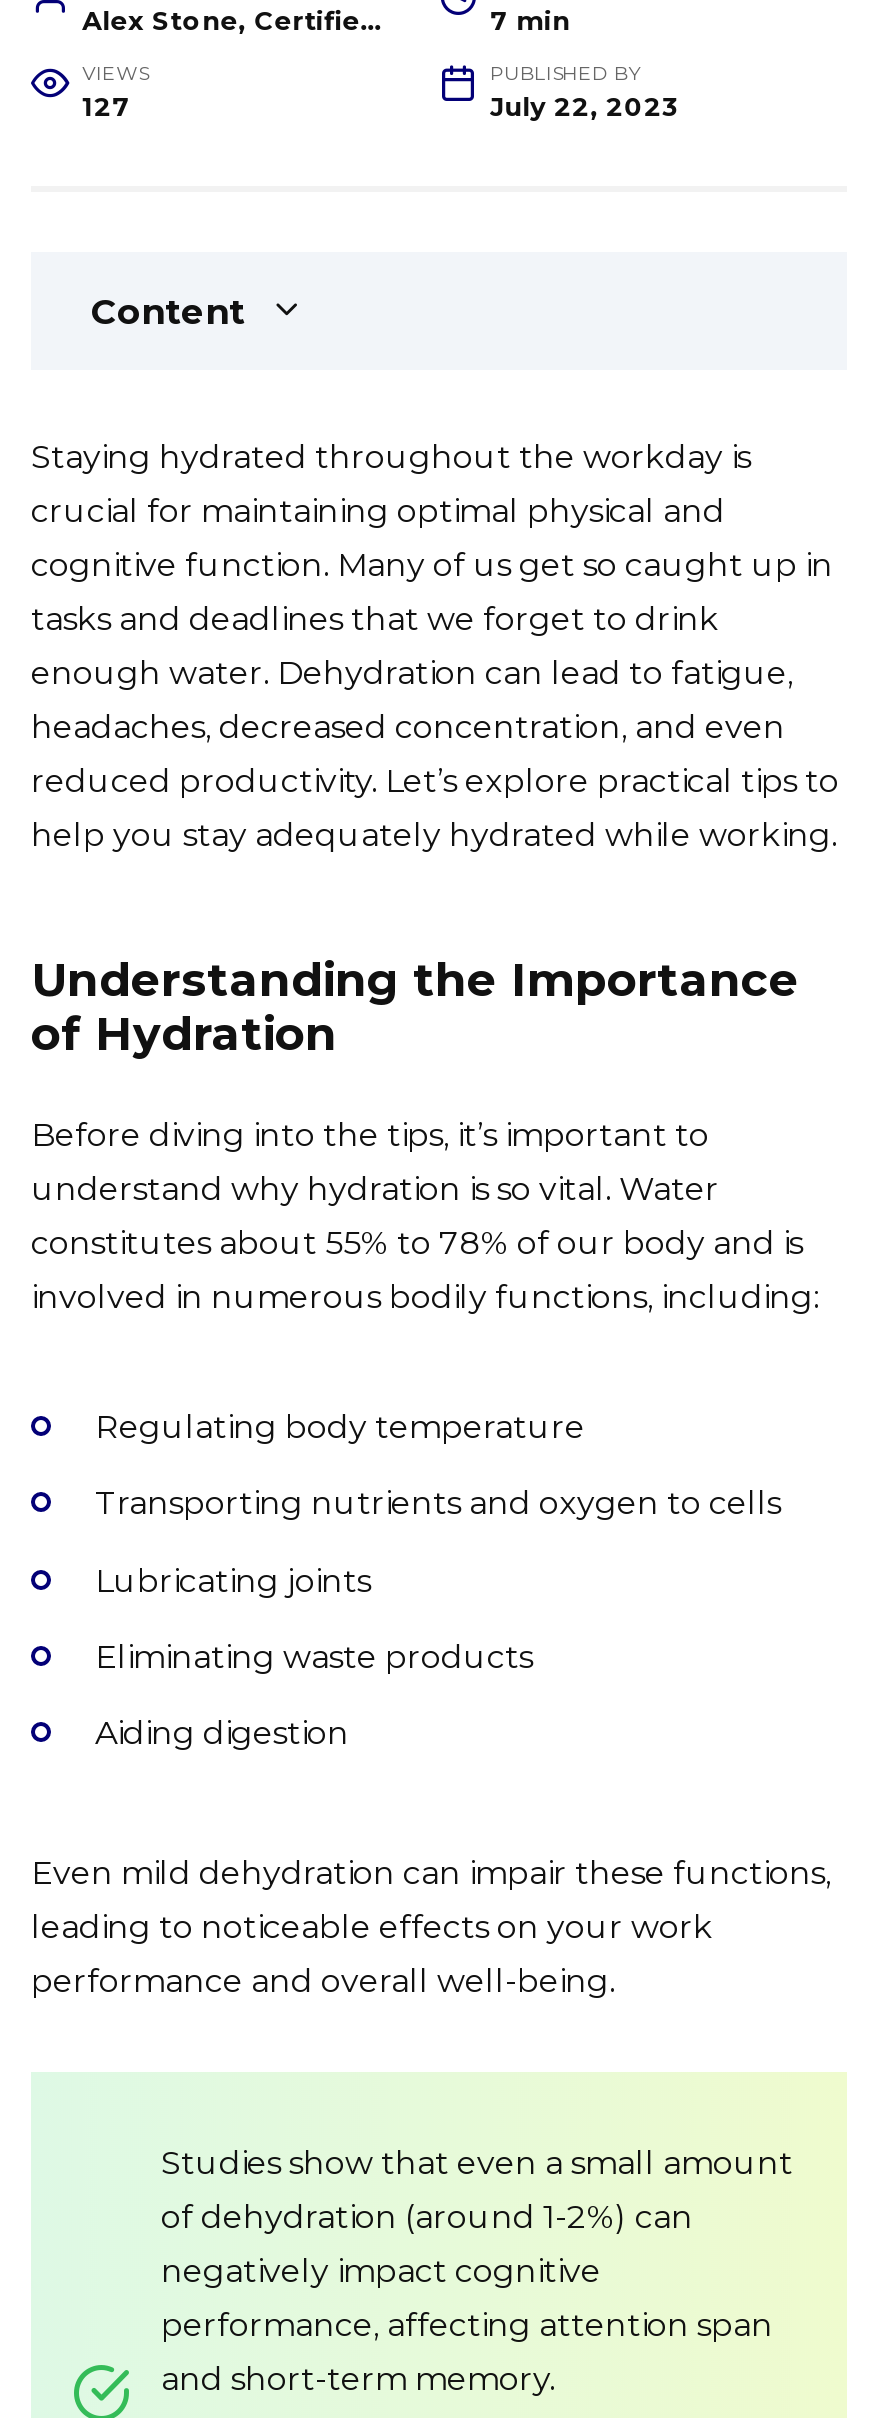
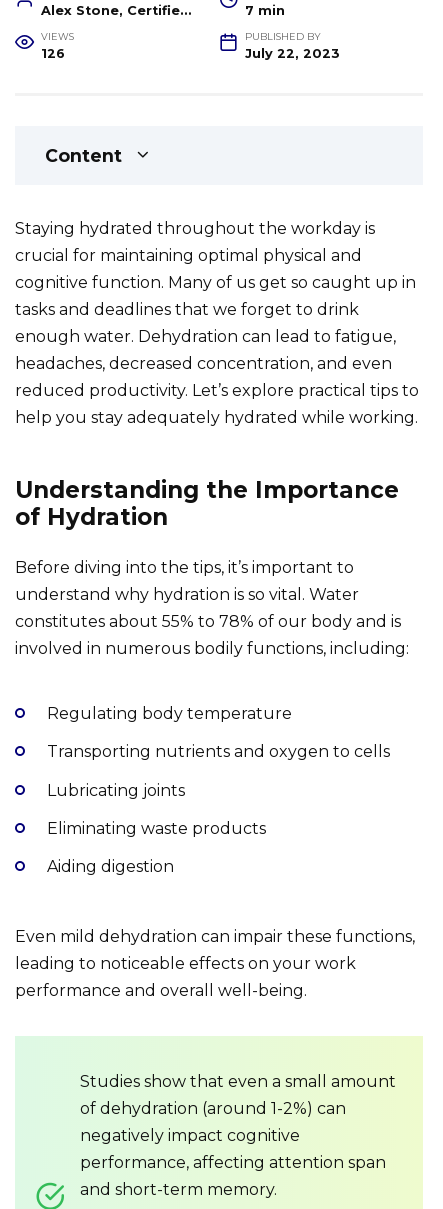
[82,92,130,122] 127 -> [41,46,65,61] 126

